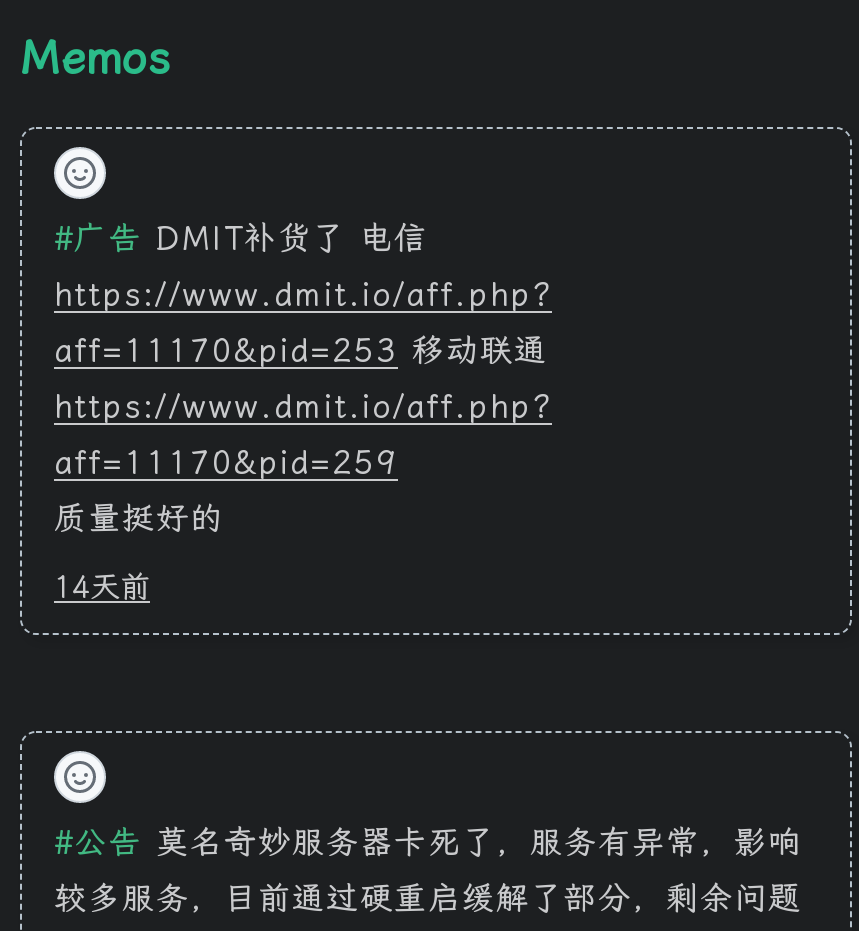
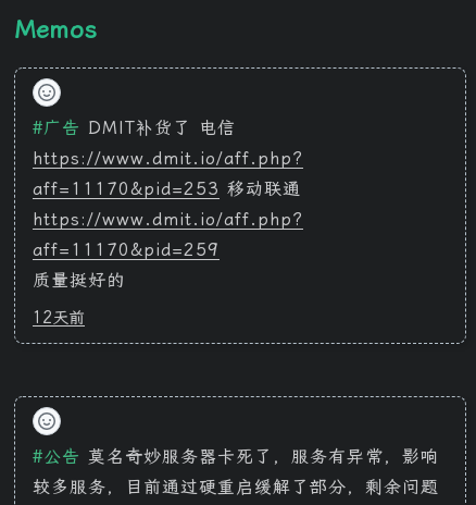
[54,569,150,605] 14天前 -> [33,308,85,328] 12天前

